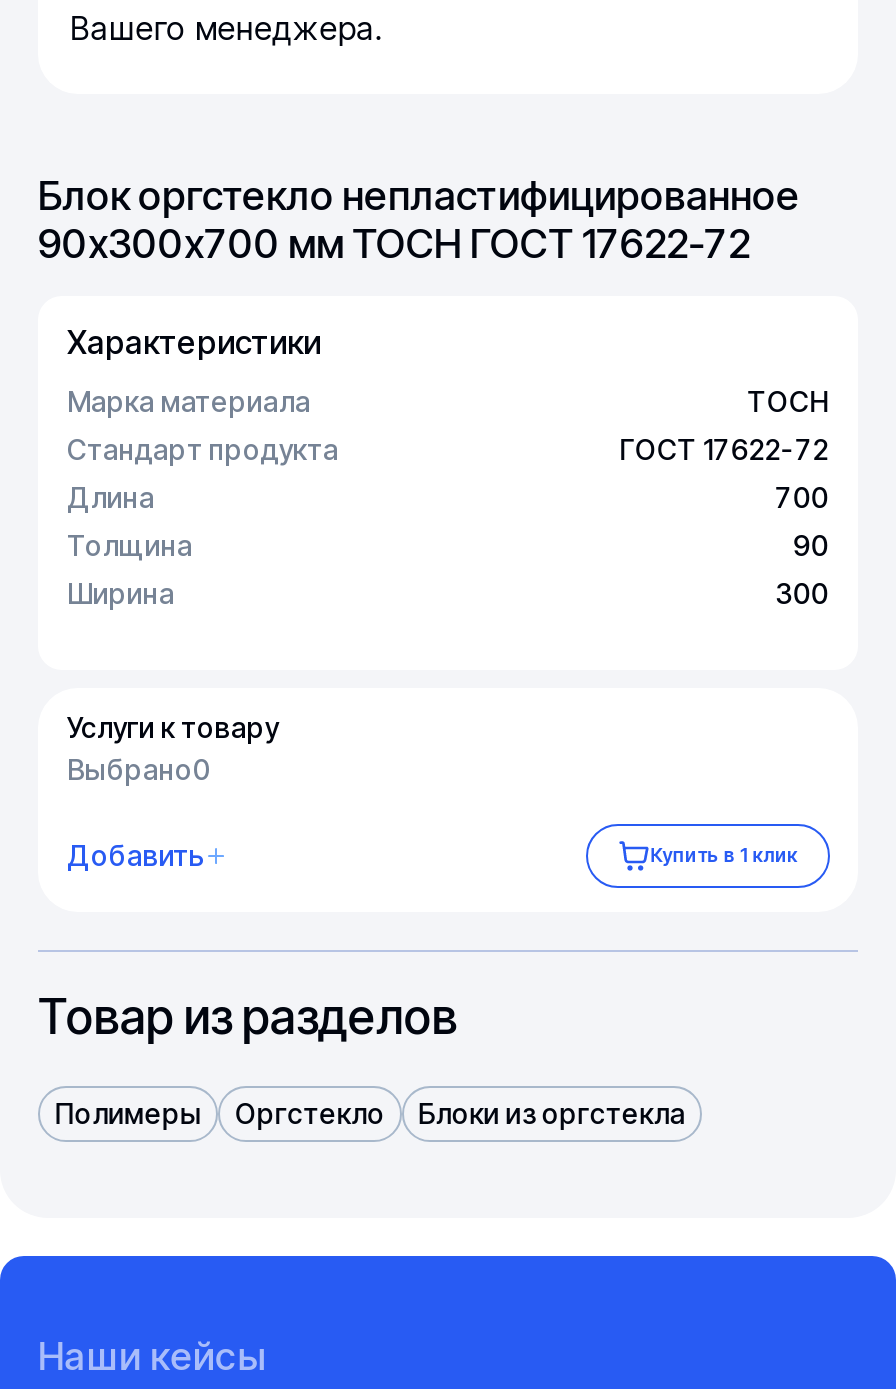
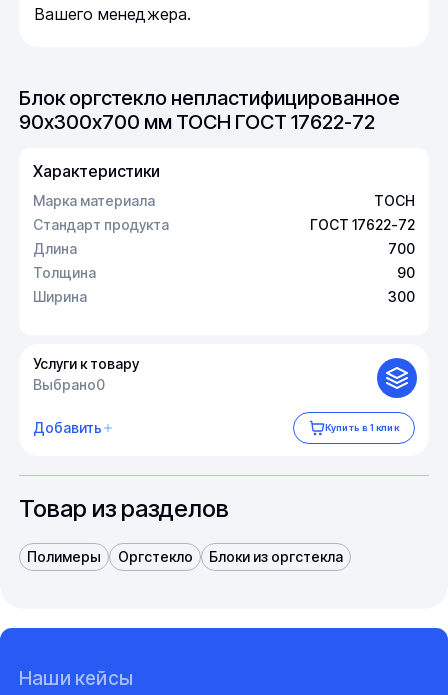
none -> [376,357,418,399] [image]

